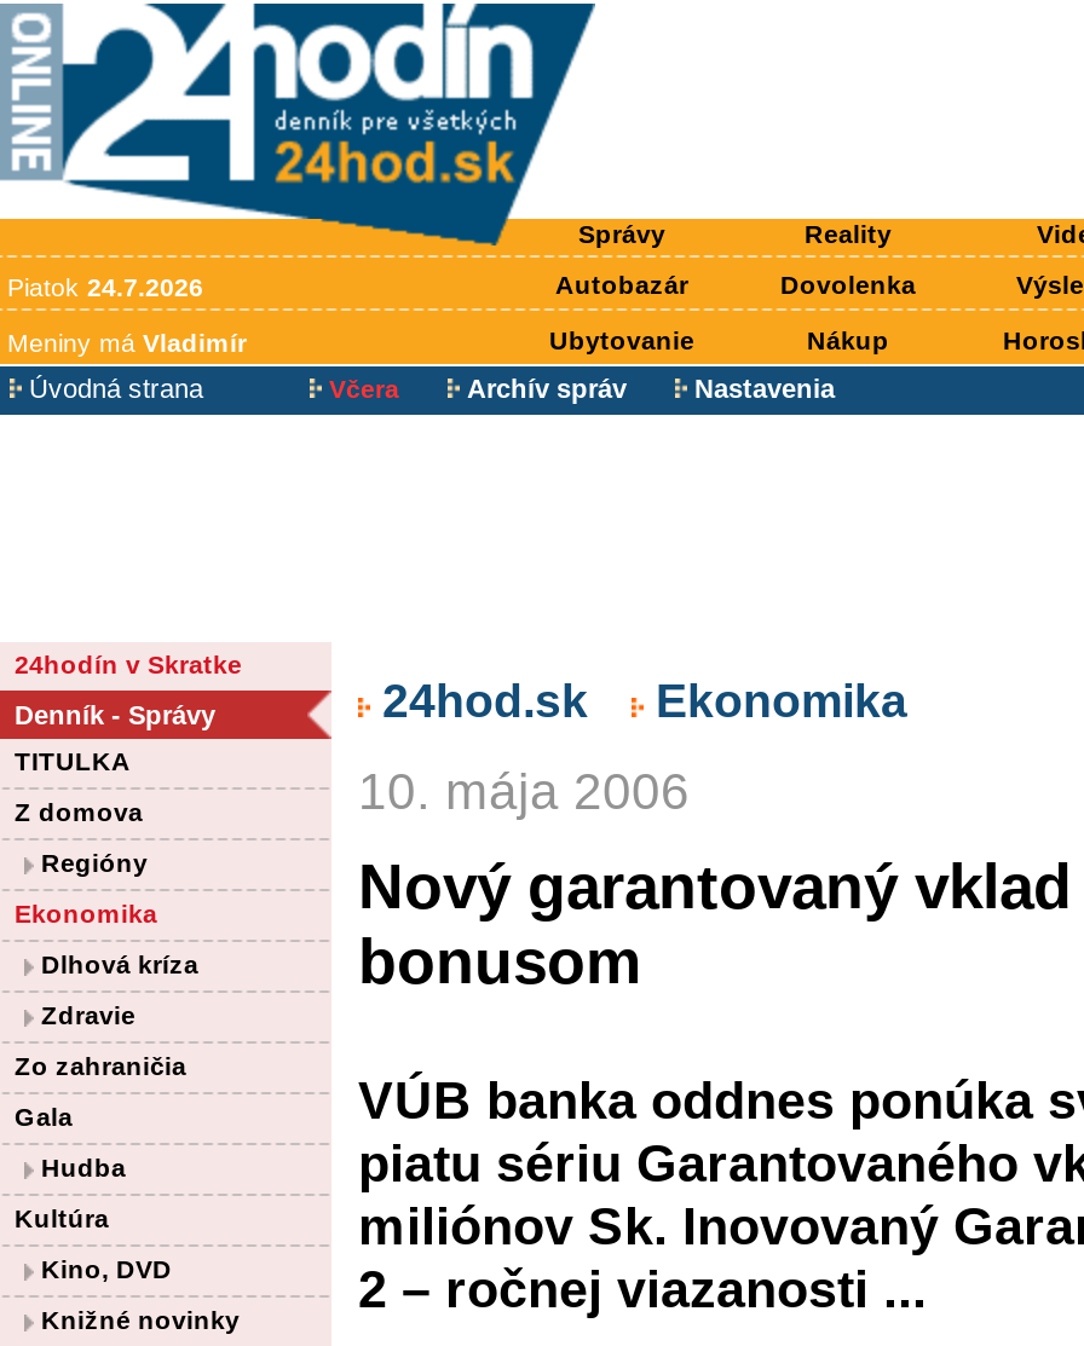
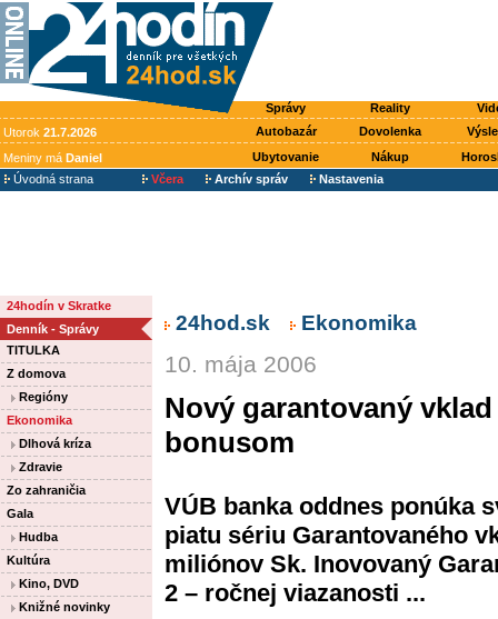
[0,272,203,301] Piatok 24.7.2026 -> [0,126,97,139] Utorok 21.7.2026
[0,328,247,357] Meniny má Vladimír -> [0,151,102,164] Meniny má Daniel

